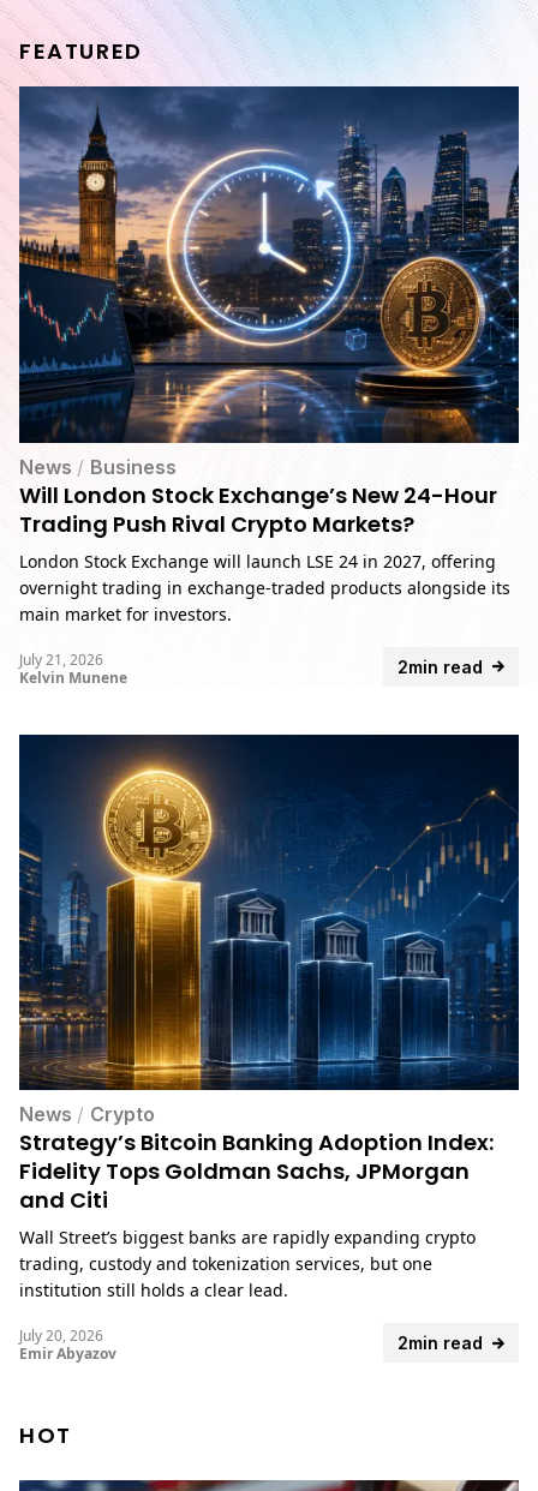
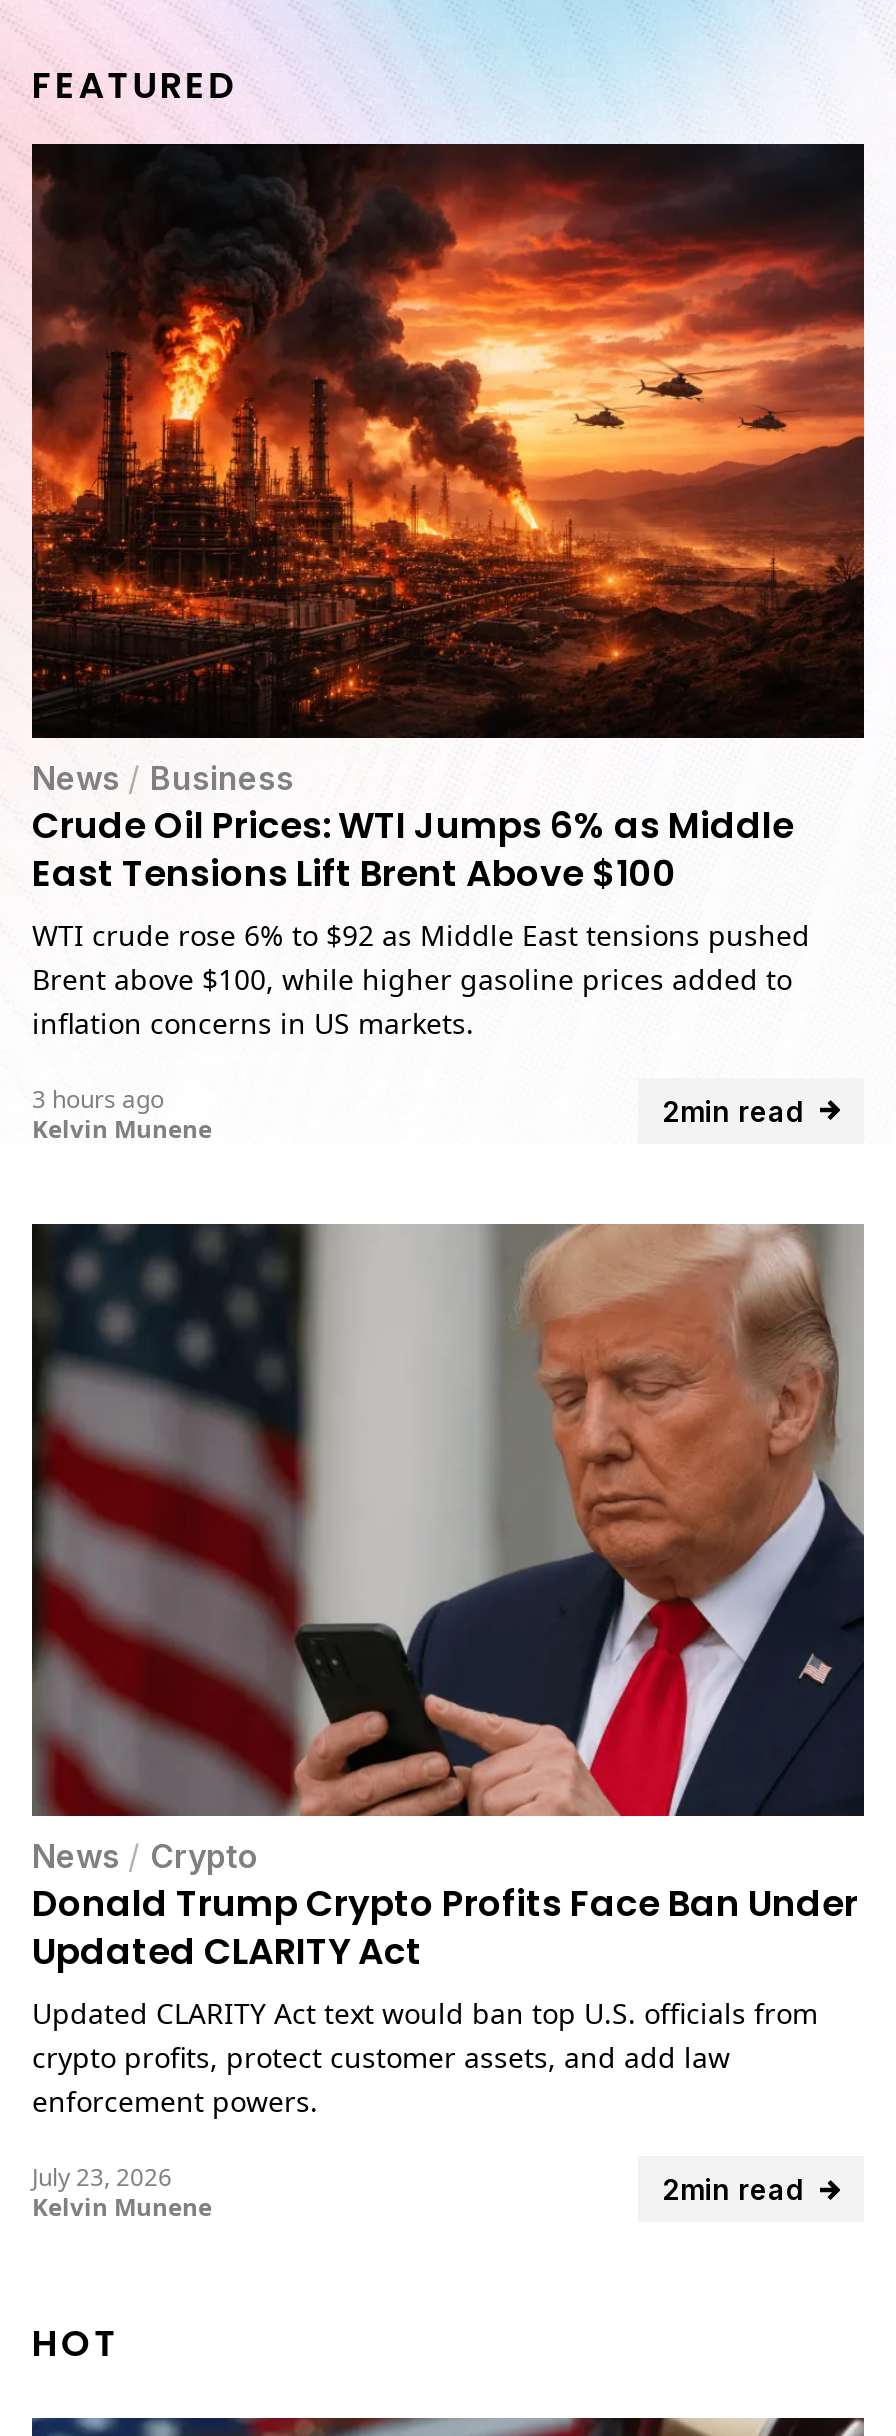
[18,85,520,625] [image] | Will London Stock Exchange’s New 24-Hour | Trading Push Rival Crypto Markets? | London Stock Exchange will launch LSE 24 in 2027, offering | overnight trading in exchange-traded products alongside its | main market for investors. -> [30,142,866,1041] [image] | Crude Oil Prices: WTI Jumps 6% as Middle | East Tensions Lift Brent Above $100 | WTI crude rose 6% to $92 as Middle East tensions pushed | Brent above $100, while higher gasoline prices added to | inflation concerns in US markets.
[19,649,103,669] July 21, 2026 -> [32,1081,164,1115] 3 hours ago
[18,733,519,1302] [image] | Strategy’s Bitcoin Banking Adoption Index: | Fidelity Tops Goldman Sachs, JPMorgan | and Citi | Wall Street’s biggest banks are rapidly expanding crypto | trading, custody and tokenization services, but one | institution still holds a clear lead. -> [32,1222,864,2120] [image] | Donald Trump Crypto Profits Face Ban Under | Updated CLARITY Act | Updated CLARITY Act text would ban top U.S. officials from | crypto profits, protect customer assets, and add law | enforcement powers.
[19,1326,116,1364] July 20, 2026 | Emir Abyazov -> [32,2160,212,2224] July 23, 2026 | Kelvin Munene

